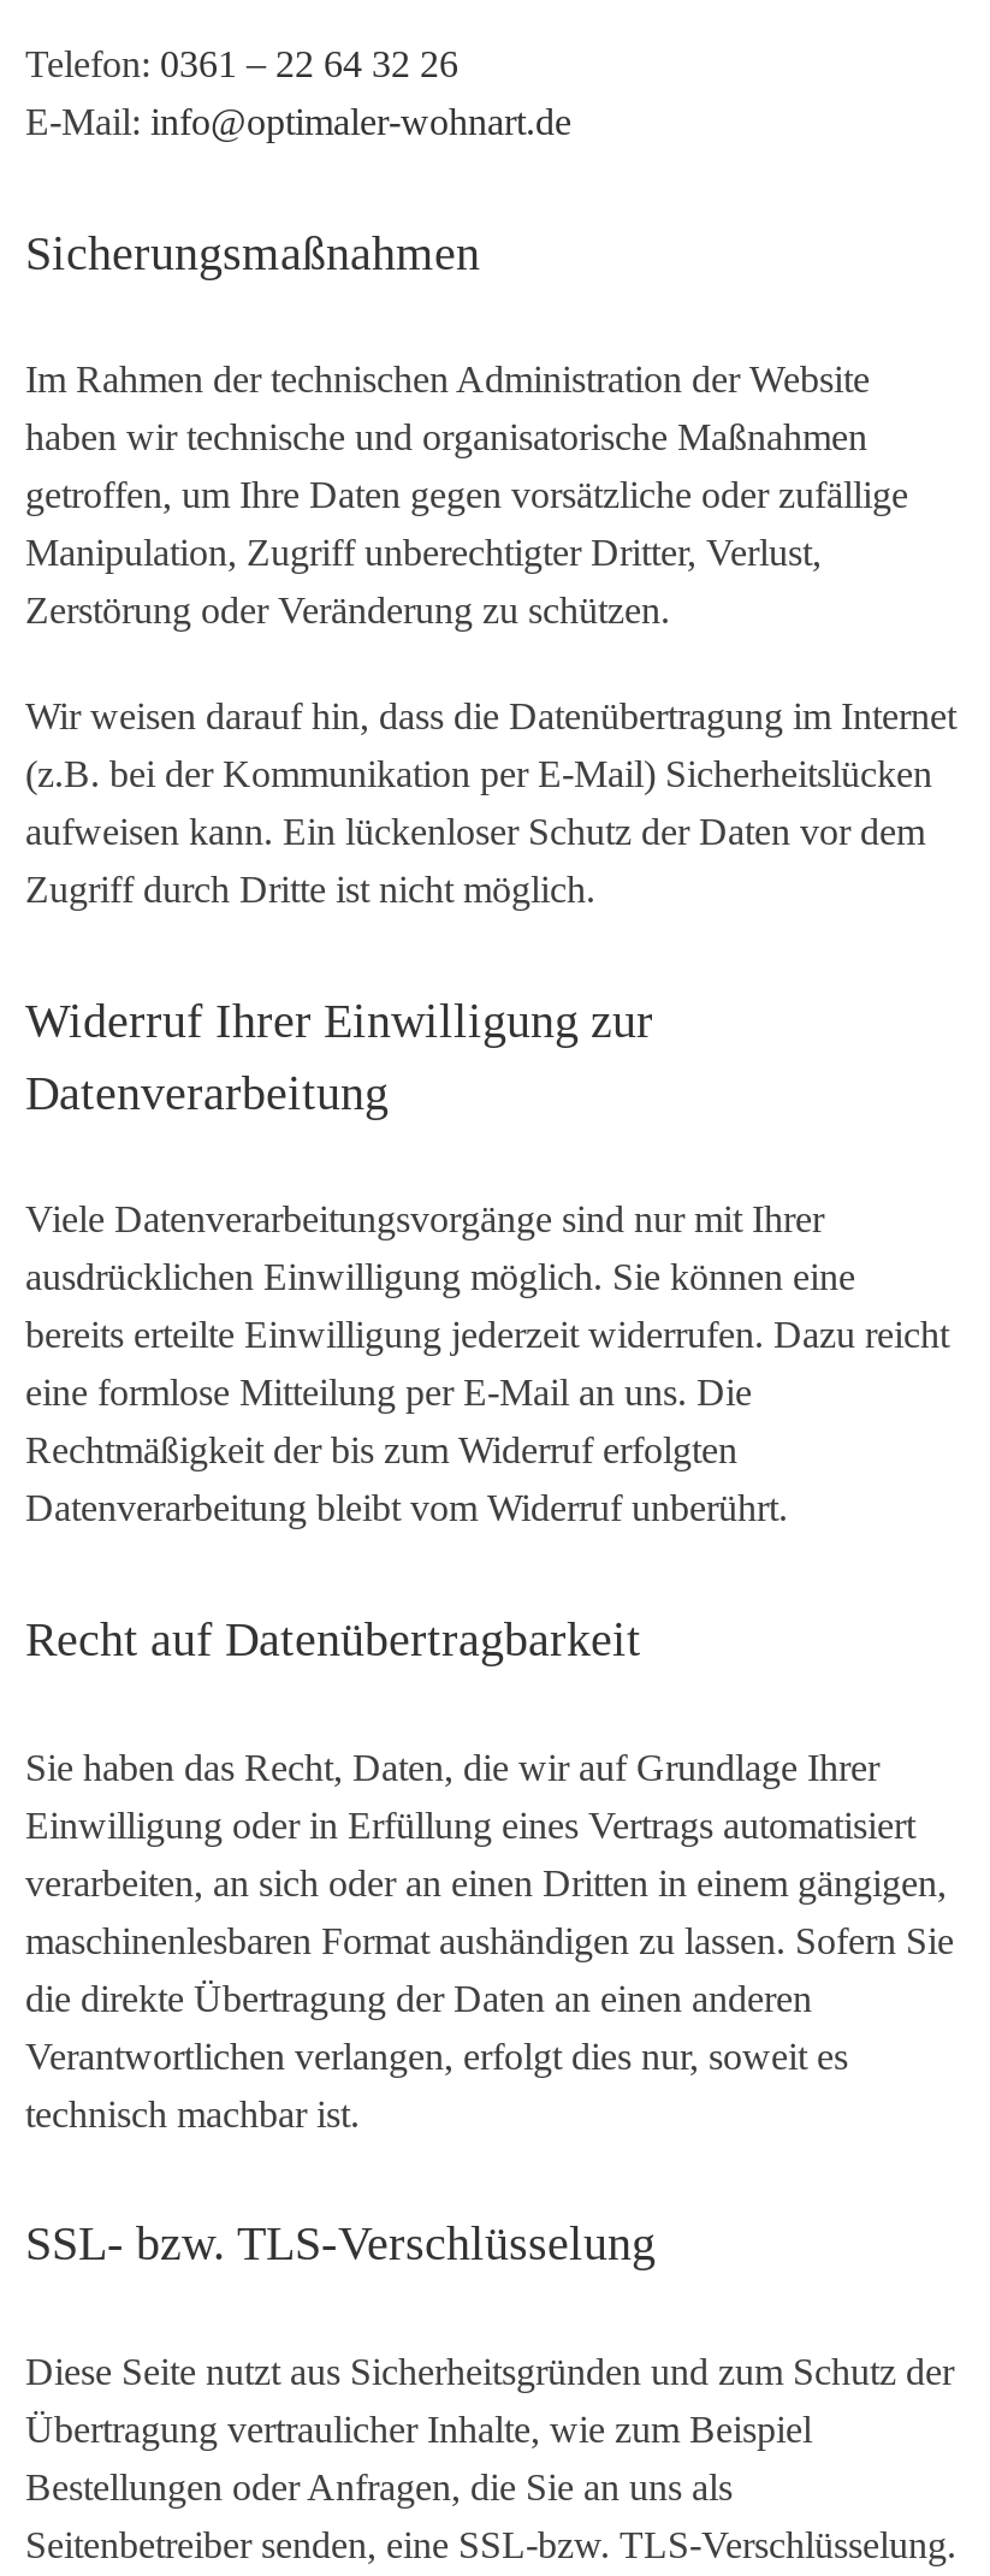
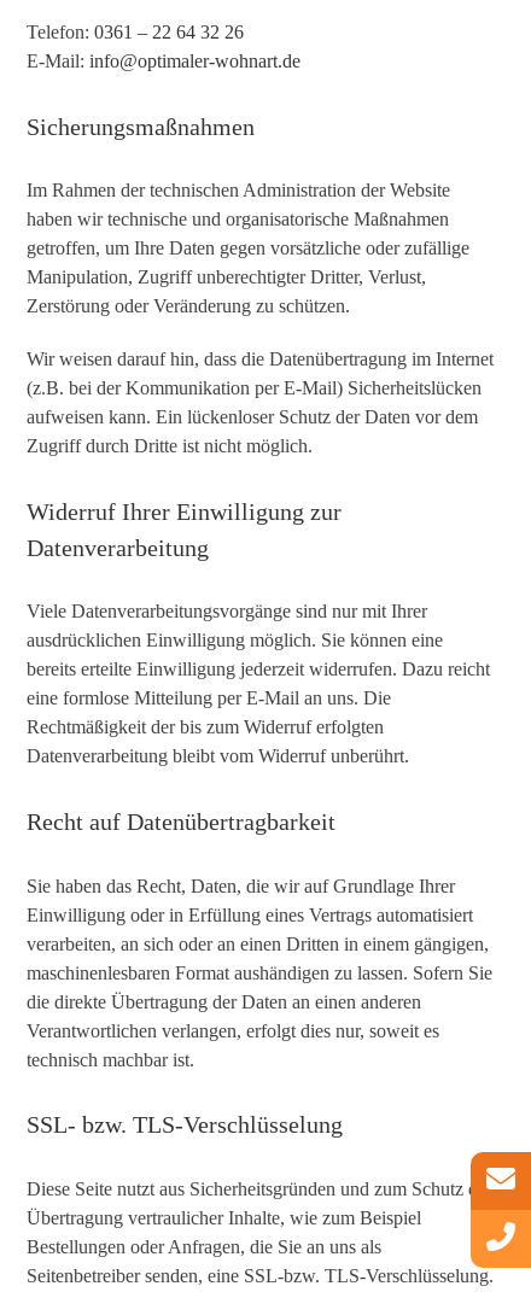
none -> [469,1151,527,1269] [image]

